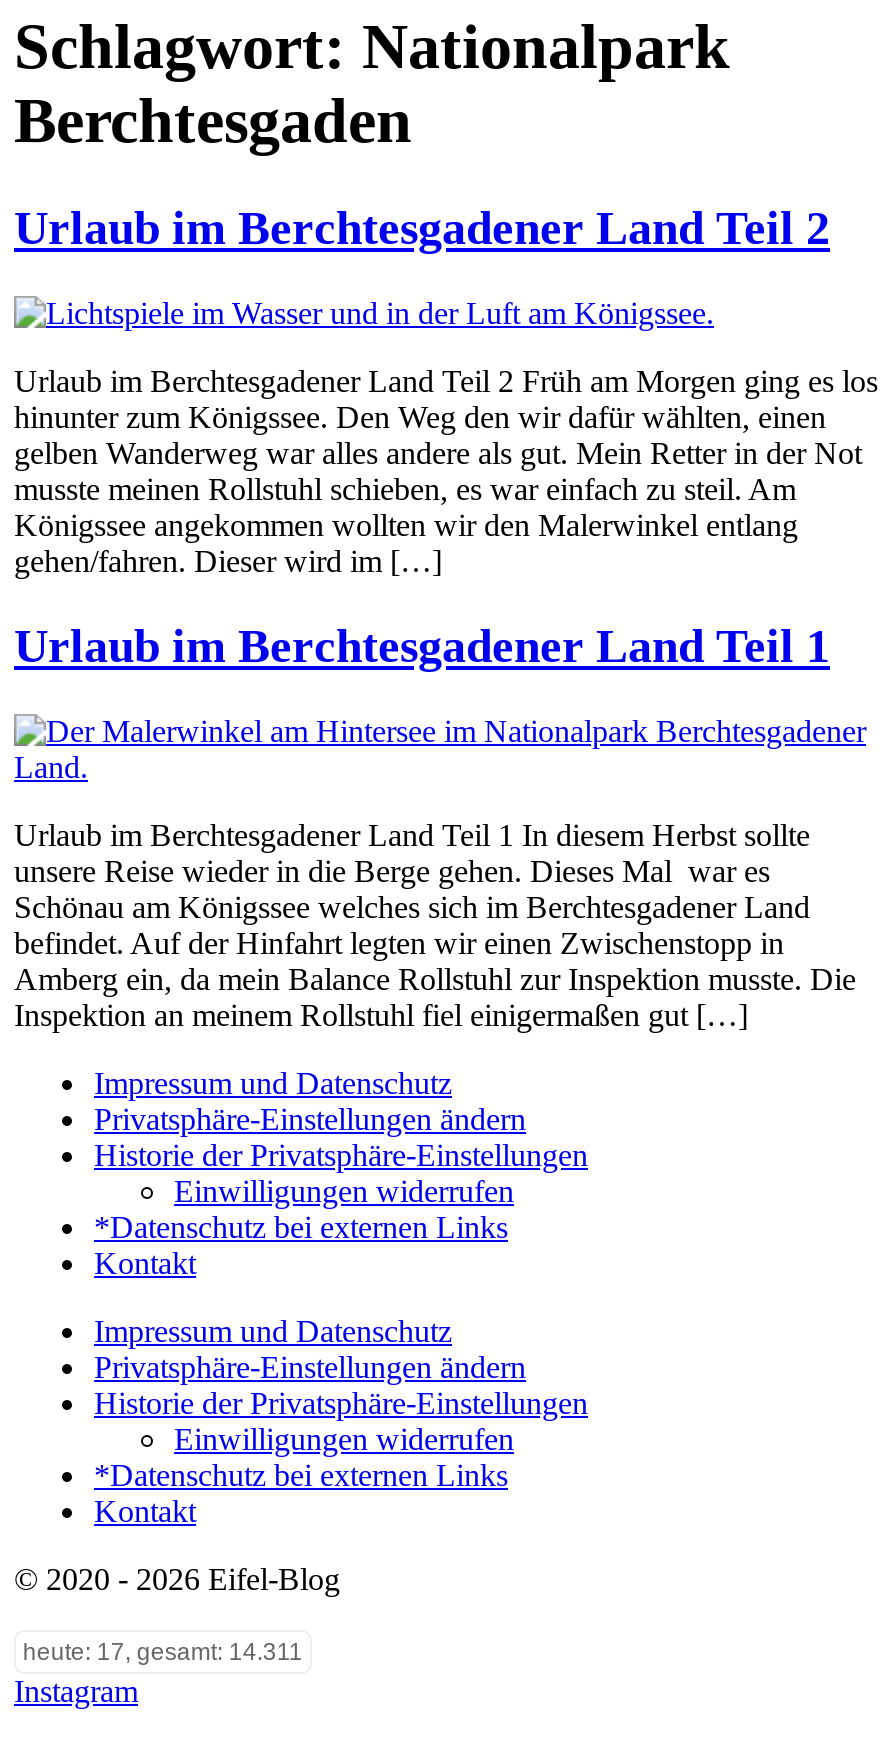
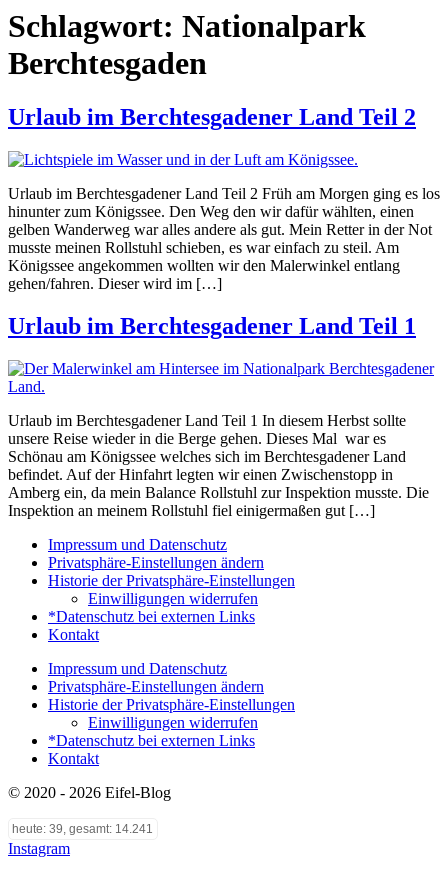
[23,1638,303,1666] heute: 17, gesamt: 14.311 -> [12,822,153,836] heute: 39, gesamt: 14.241

